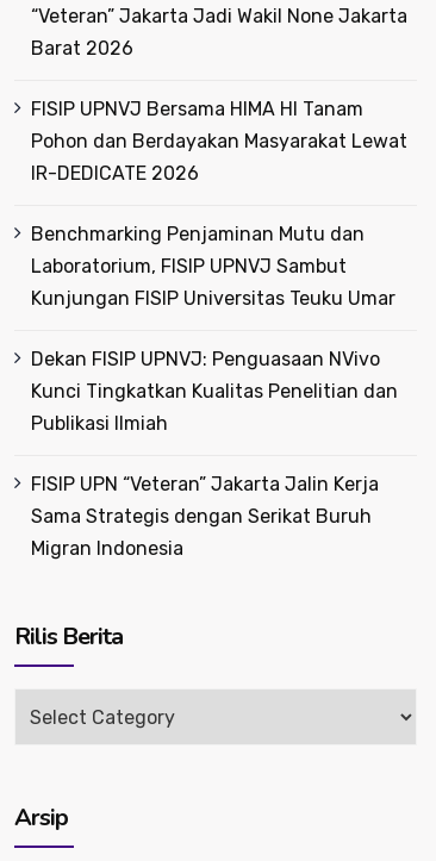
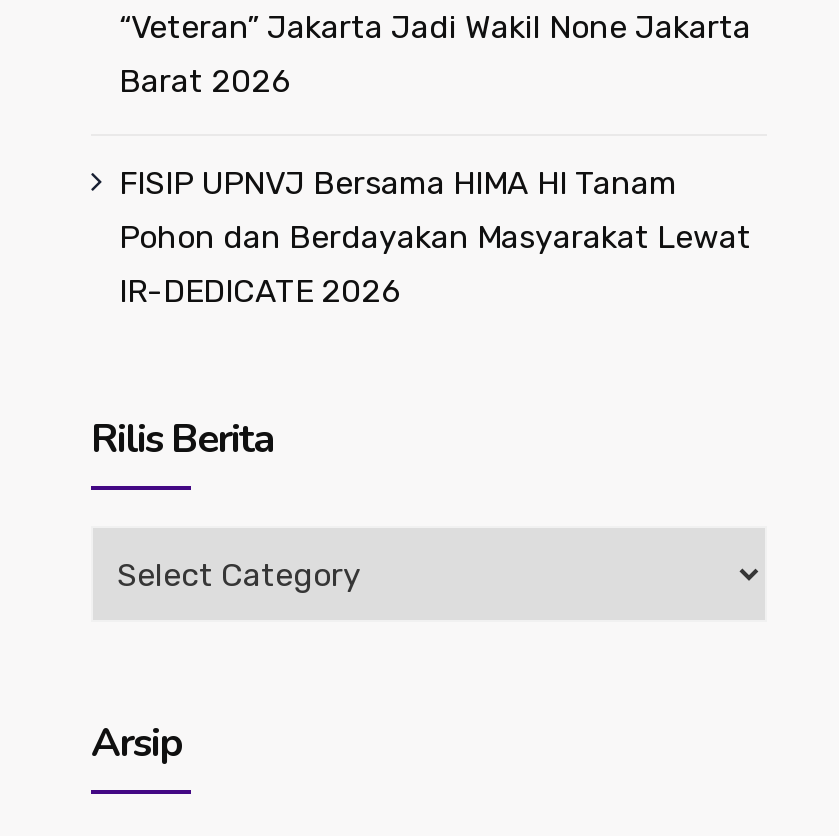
[31,223,398,560] Benchmarking Penjaminan Mutu dan | Laboratorium, FISIP UPNVJ Sambut | Kunjungan FISIP Universitas Teuku Umar | Dekan FISIP UPNVJ: Penguasaan NVivo | Kunci Tingkatkan Kualitas Penelitian dan | Publikasi Ilmiah | FISIP UPN “Veteran” Jakarta Jalin Kerja | Sama Strategis dengan Serikat Buruh | Migran Indonesia -> none

